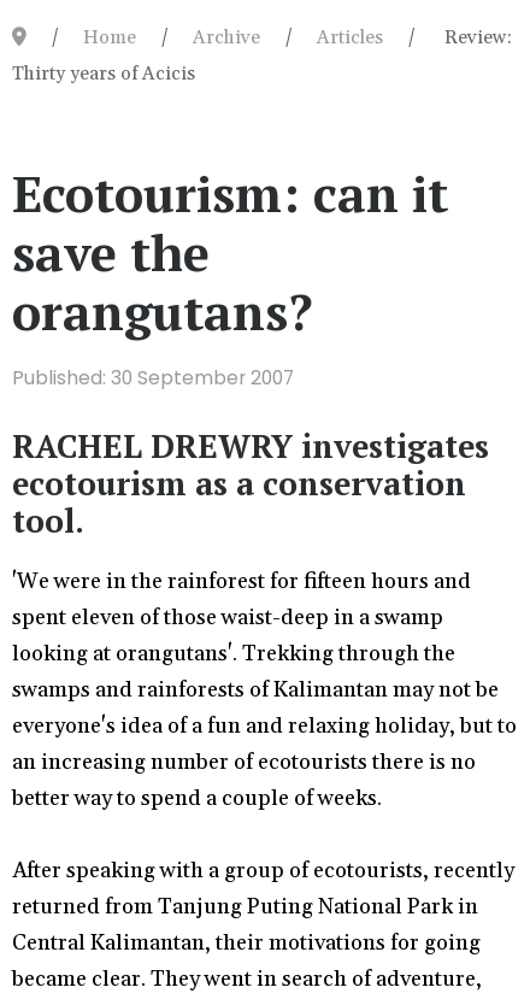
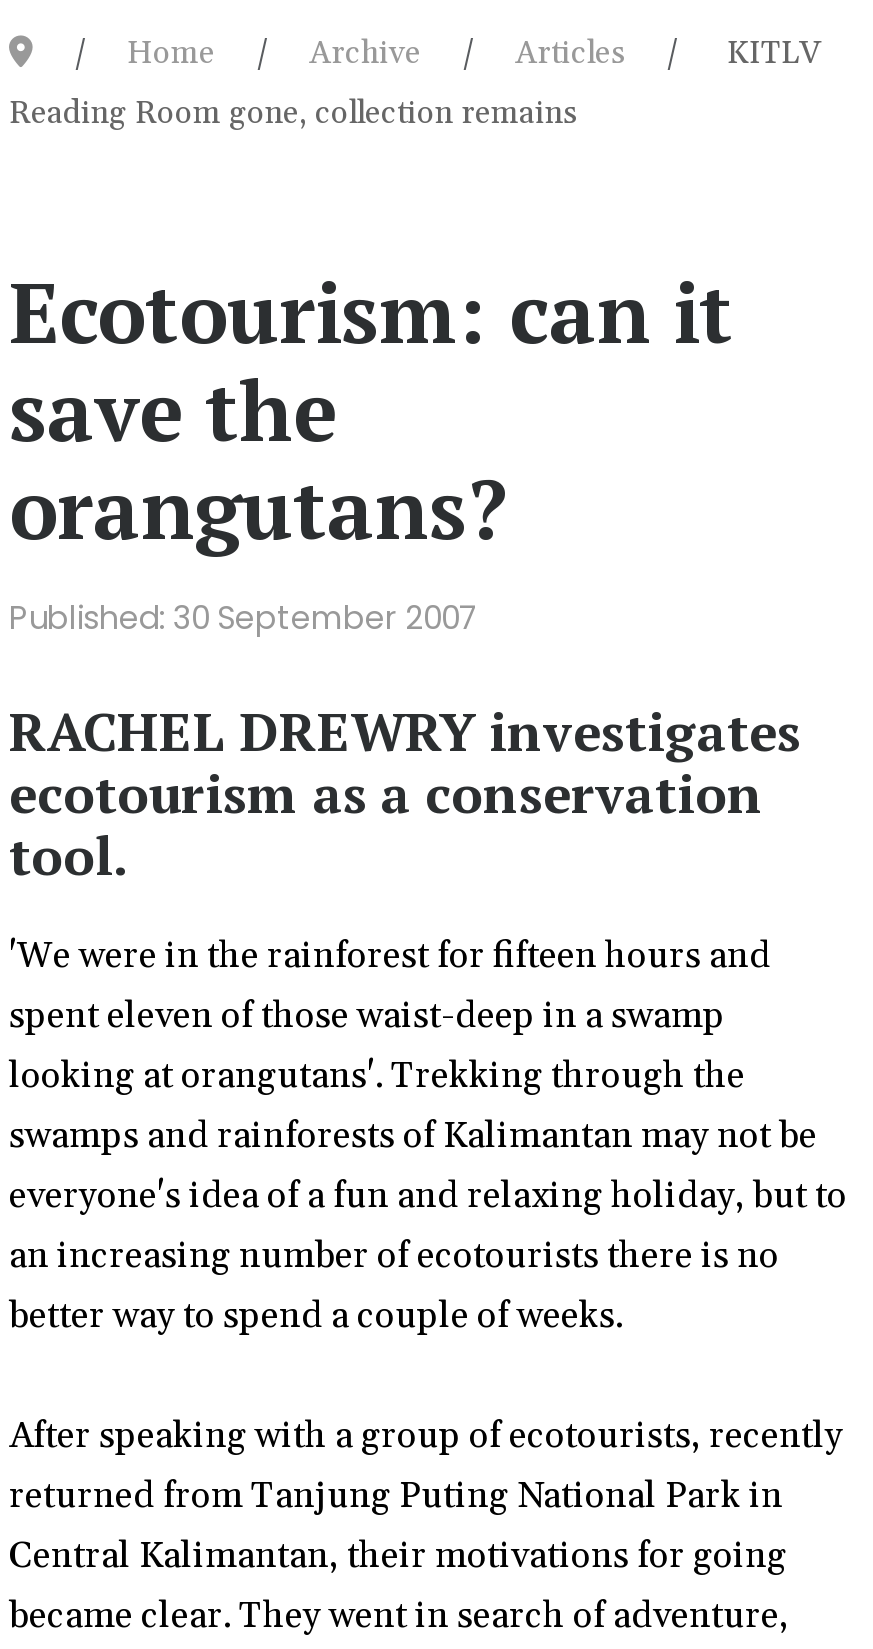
[439,26,511,50] Review: -> [719,34,821,74] KITLV
[11,62,195,86] Thirty years of Acicis -> [9,94,577,134] Reading Room gone, collection remains

